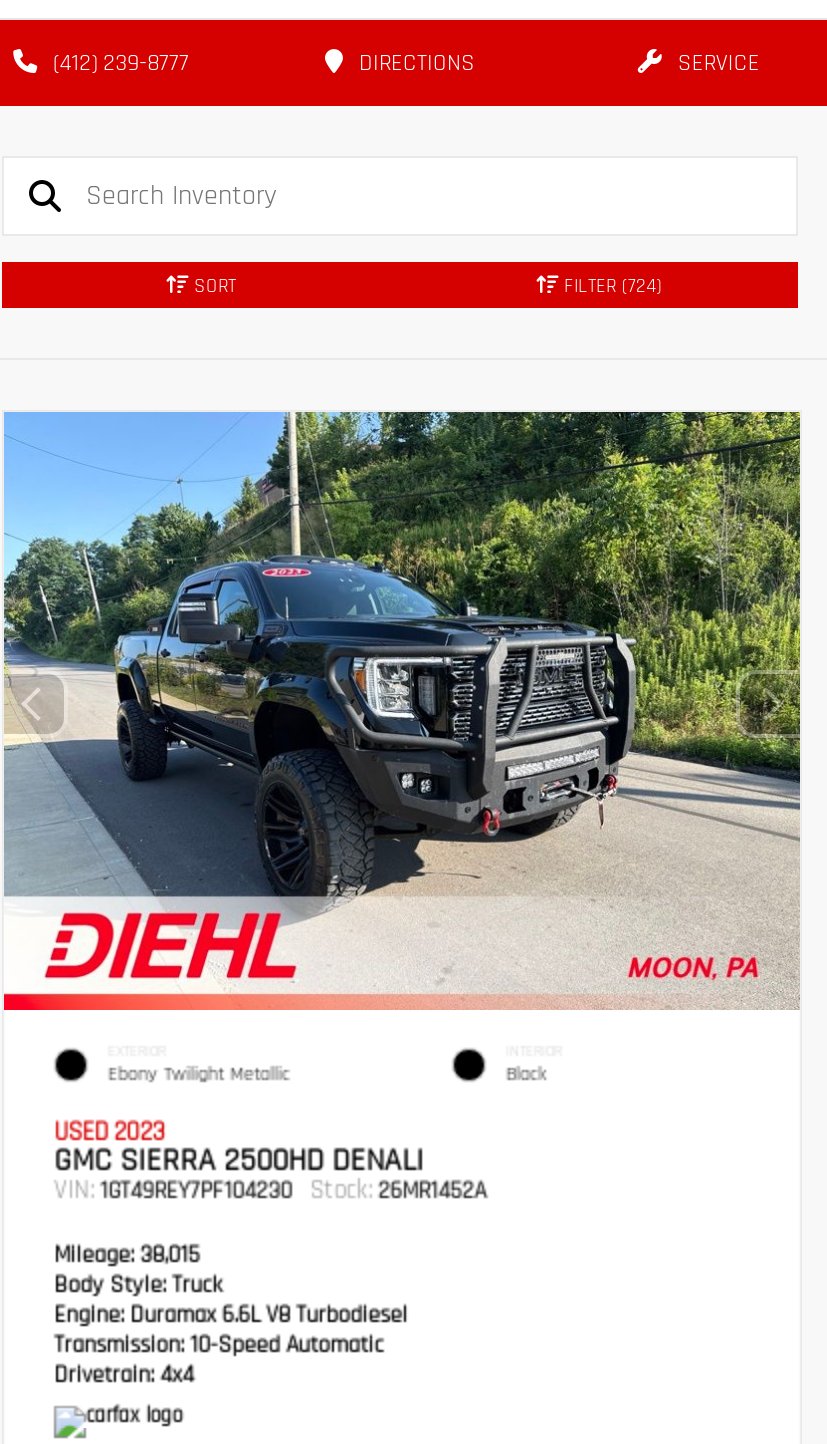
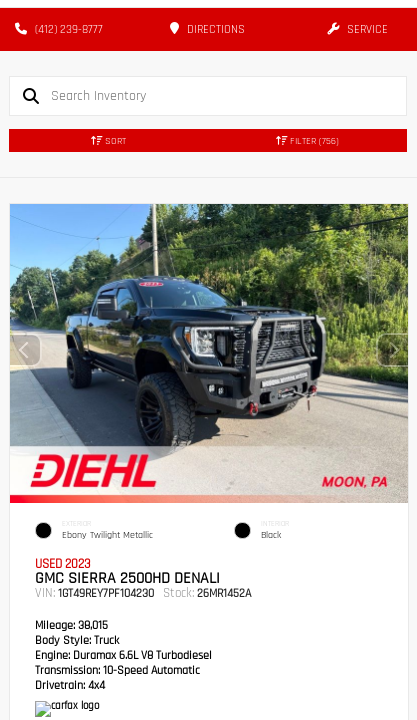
[558,274,662,298] FILTER (724) -> [287,135,339,147] FILTER (756)

